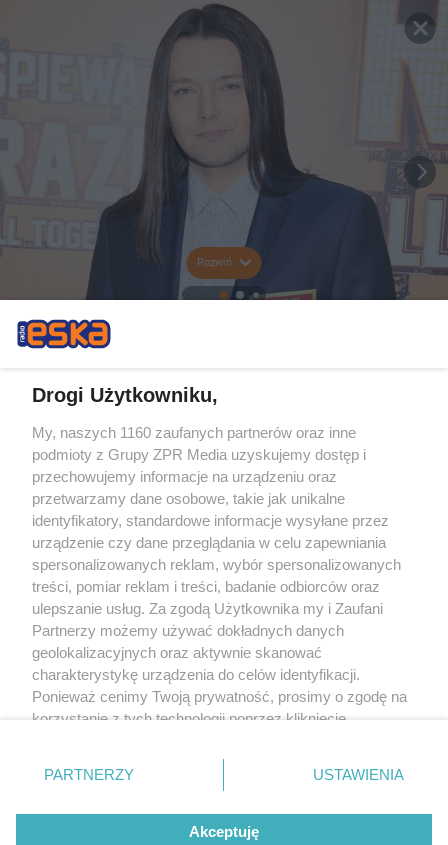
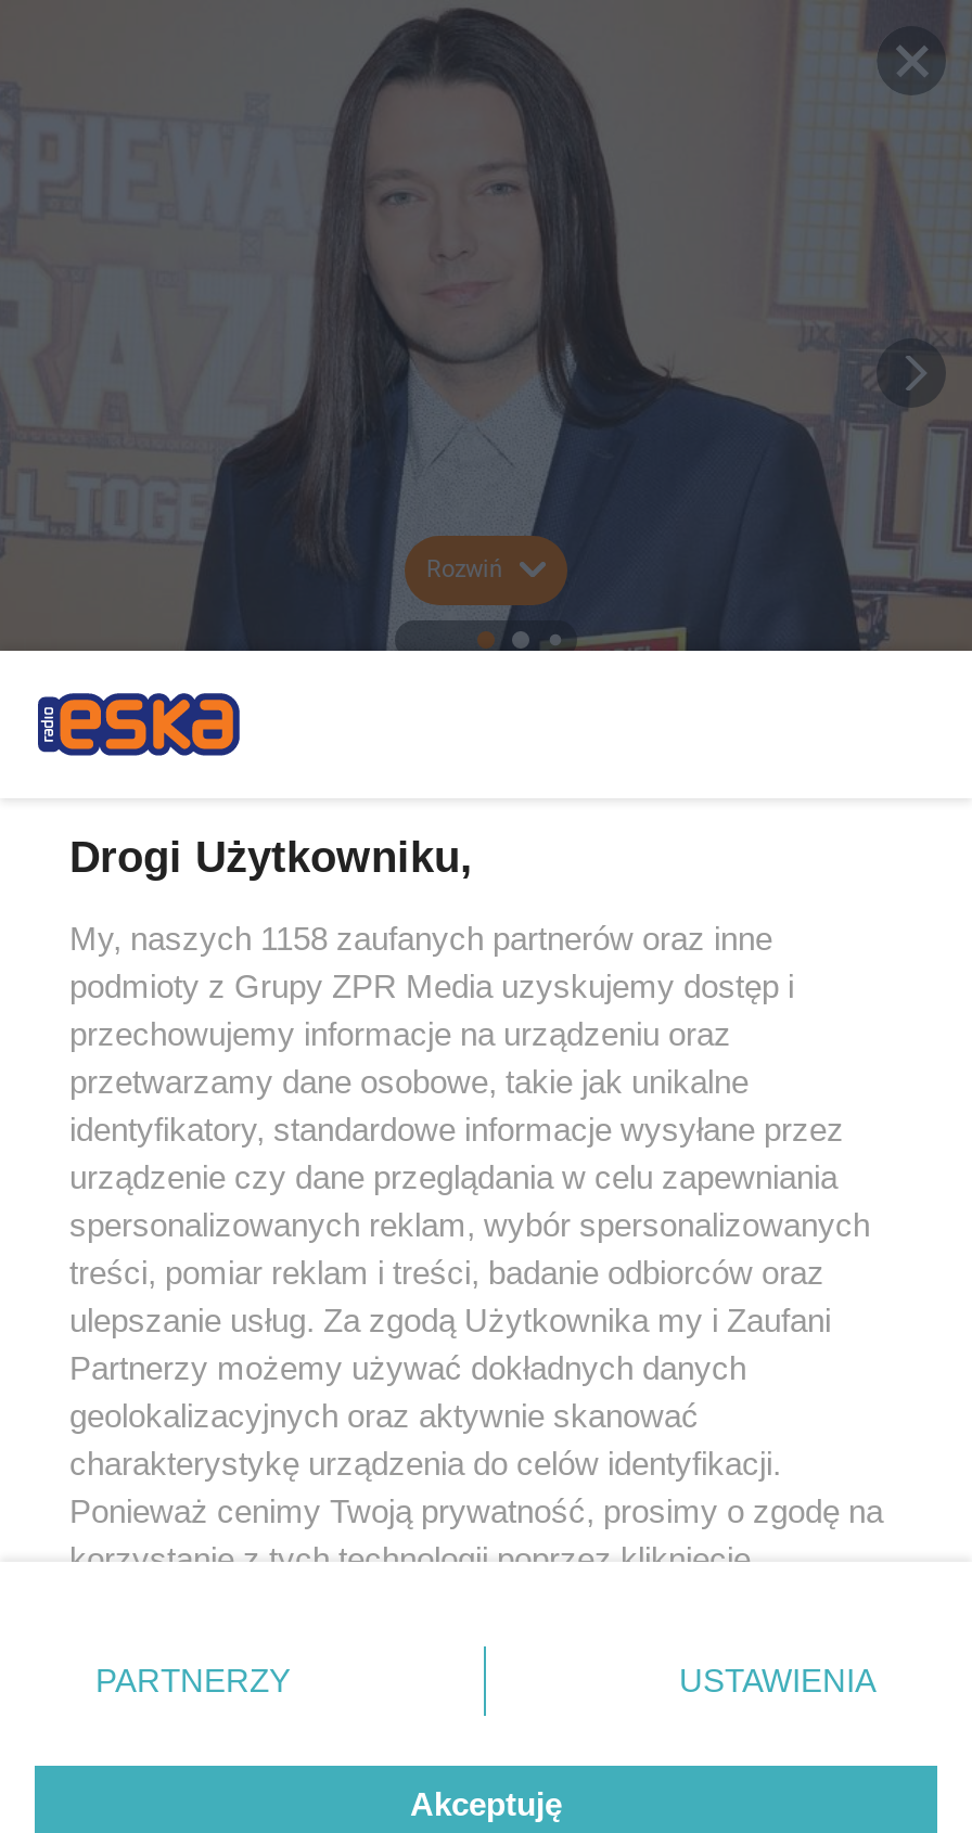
[32,424,356,441] My, naszych 1160 zaufanych partnerów oraz inne -> [69,920,772,957] My, naszych 1158 zaufanych partnerów oraz inne

